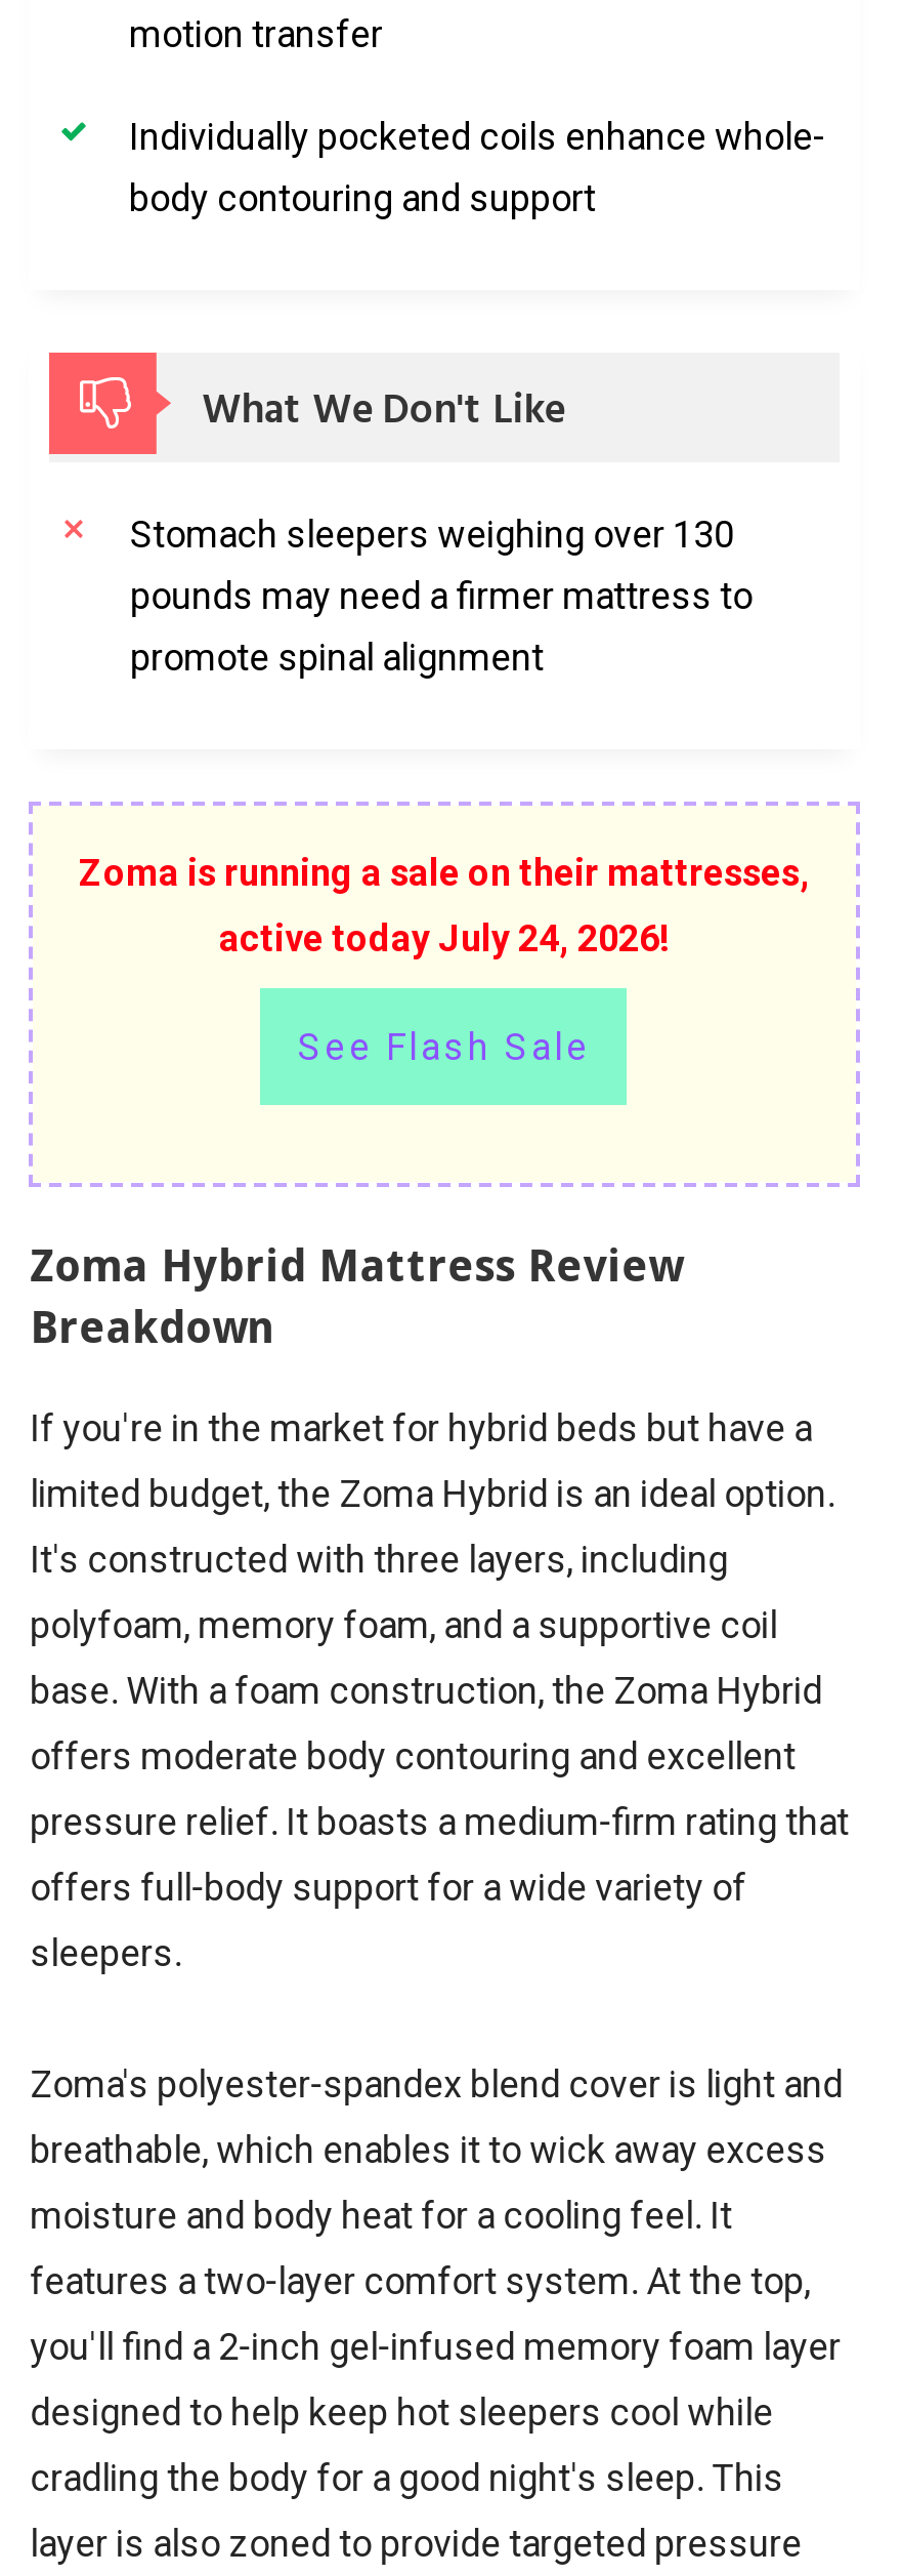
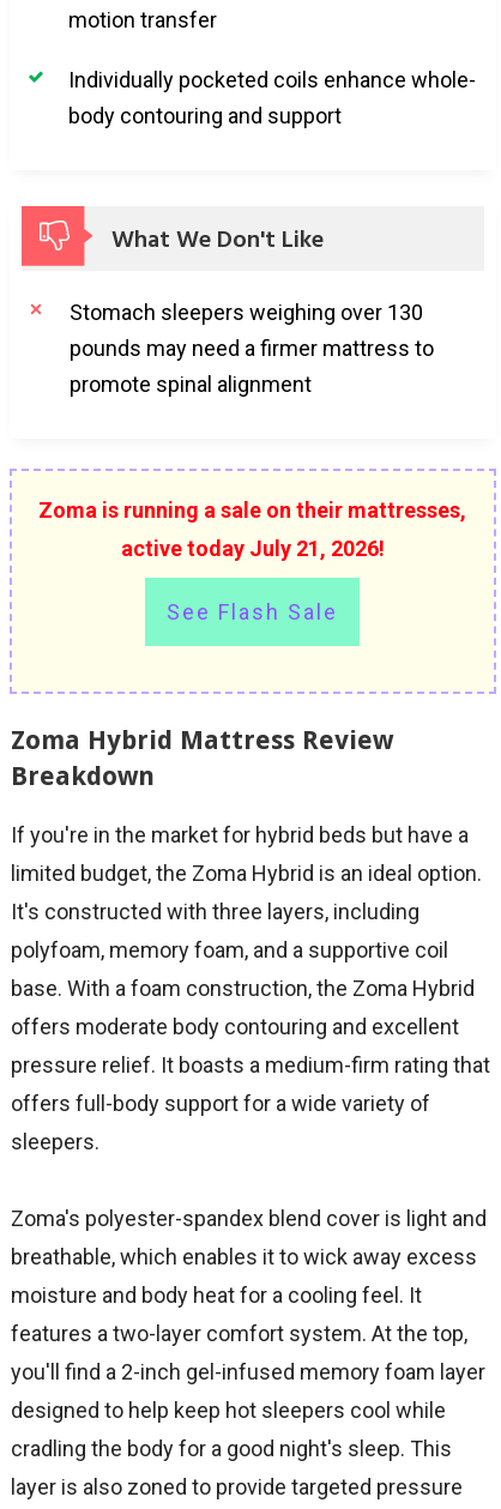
[219,916,670,959] active today July 24, 2026! -> [121,535,385,561] active today July 21, 2026!

